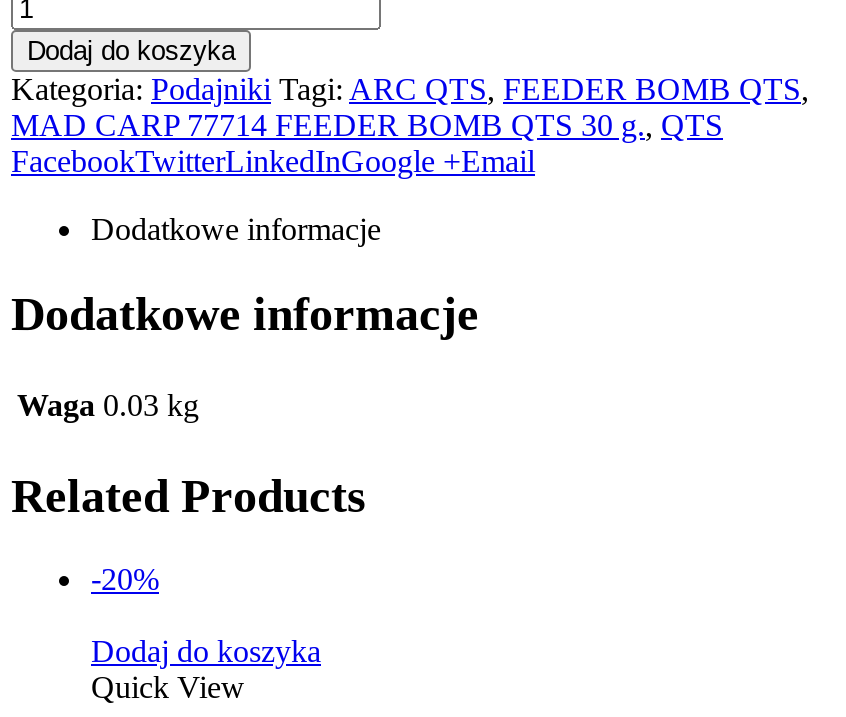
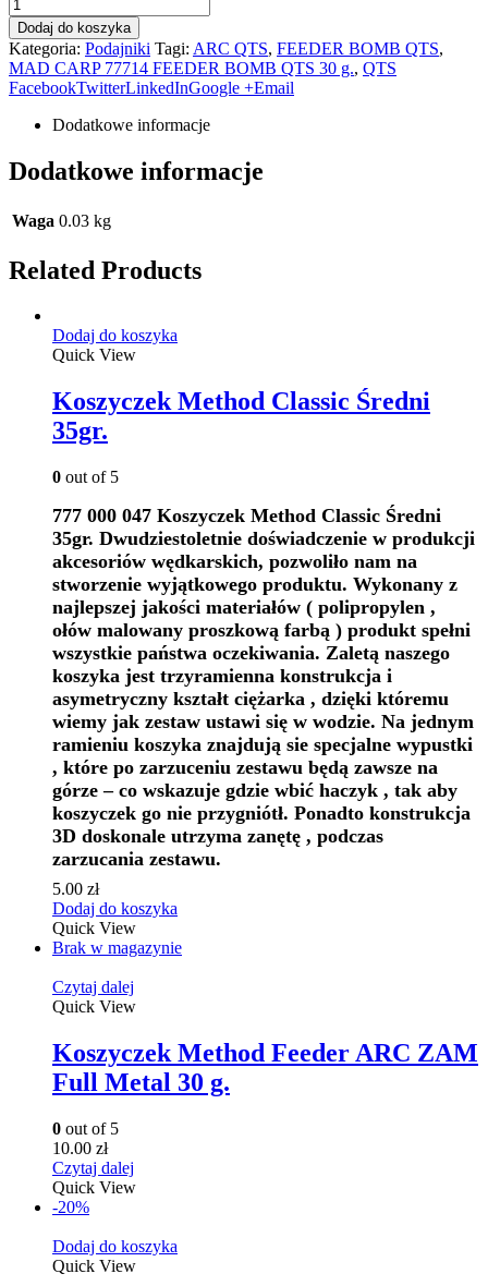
none -> [52,326,478,1197] Dodaj do koszyka | Quick View | Koszyczek Method Classic Średni | 35gr. | 0 out of 5 | 777 000 047 Koszyczek Method Classic Średni | 35gr. Dwudziestoletnie doświadczenie w produkcji | akcesoriów wędkarskich, pozwoliło nam na | stworzenie wyjątkowego produktu. Wykonany z | najlepszej jakości materiałów ( polipropylen , | ołów malowany proszkową farbą ) produkt spełni | wszystkie państwa oczekiwania. Zaletą naszego | koszyka jest trzyramienna konstrukcja i | asymetryczny kształt ciężarka , dzięki któremu | wiemy jak zestaw ustawi się w wodzie. Na jednym | ramieniu koszyka znajdują sie specjalne wypustki | , które po zarzuceniu zestawu będą zawsze na | górze – co wskazuje gdzie wbić haczyk , tak aby | koszyczek go nie przygniótł. Ponadto konstrukcja | 3D doskonale utrzyma zanętę , podczas | zarzucania zestawu. | 5.00 zł | Dodaj do koszyka | Quick View | Brak w magazynie | Czytaj dalej | Quick View | Koszyczek Method Feeder ARC ZAM | Full Metal 30 g. | 0 out of 5 | 10.00 zł | Czytaj dalej | Quick View

